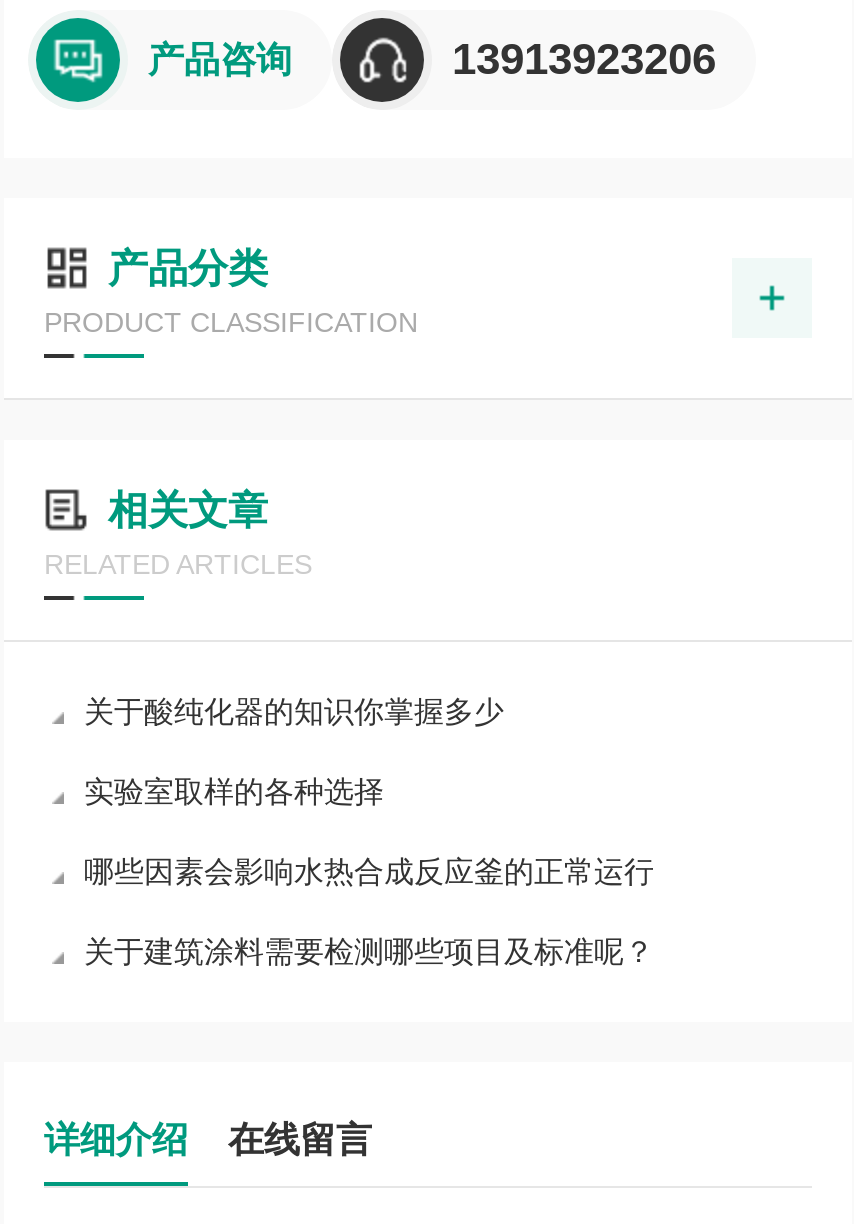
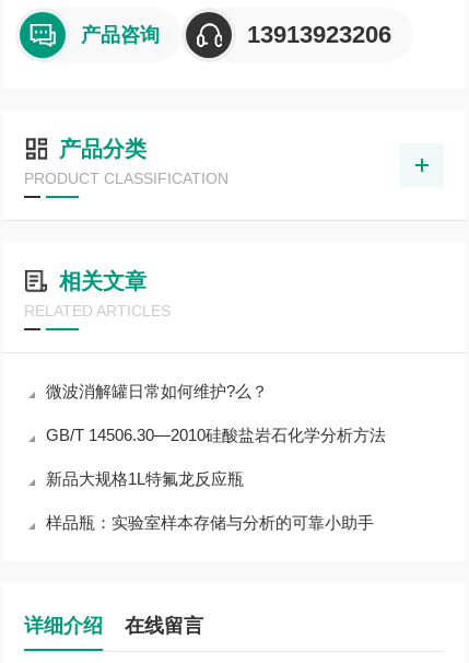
[84,694,504,728] 关于酸纯化器的知识你掌握多少 -> [46,382,268,400] 微波消解罐日常如何维护?么？
[84,774,384,808] 实验室取样的各种选择 -> [46,426,386,444] GB/T 14506.30—2010硅酸盐岩石化学分析方法
[84,854,654,888] 哪些因素会影响水热合成反应釜的正常运行 -> [46,469,244,488] 新品大规格1L特氟龙反应瓶
[84,934,654,968] 关于建筑涂料需要检测哪些项目及标准呢？ -> [46,513,374,532] 样品瓶：实验室样本存储与分析的可靠小助手

